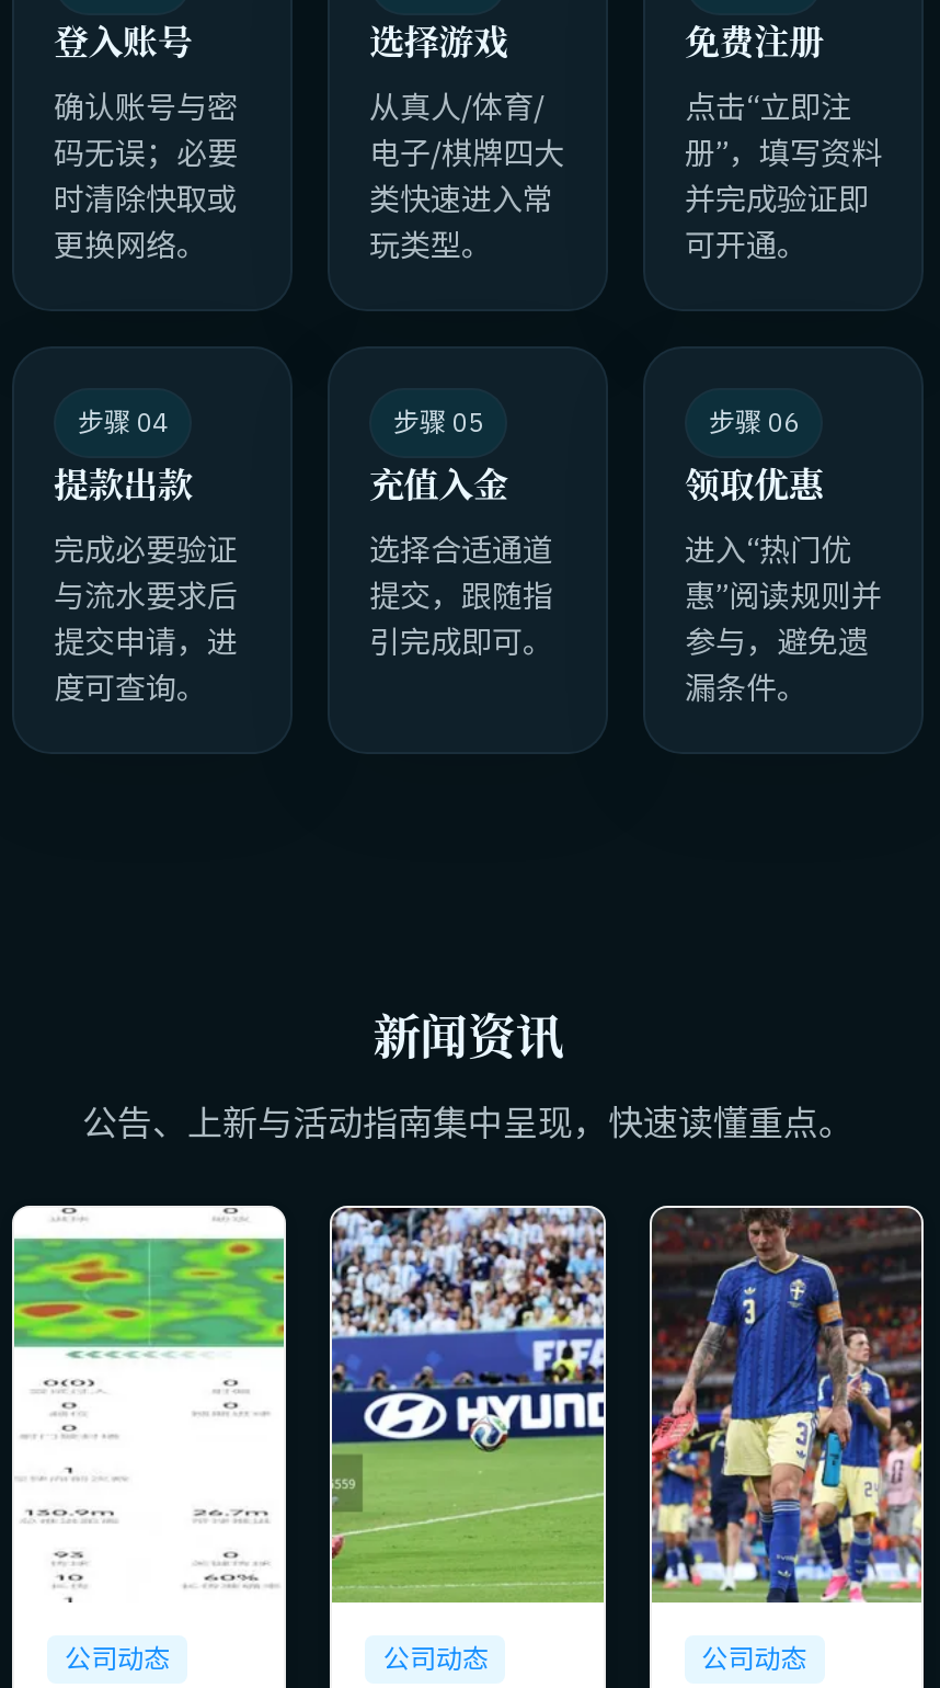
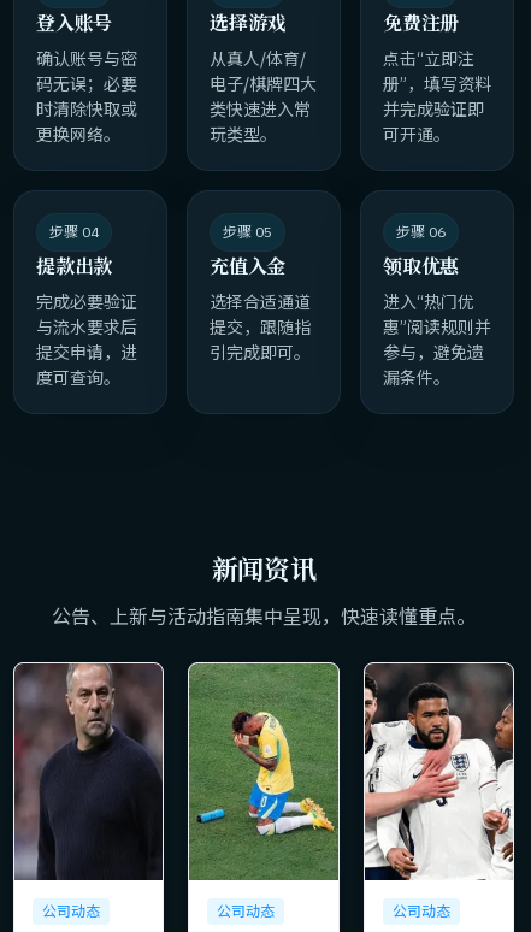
[12,1206,286,1603] [image] -> [13,662,164,881] [image]
[330,1206,606,1603] [image] -> [188,662,340,880] [image]
[650,1212,924,1605] [image] -> [364,665,514,881] [image]

